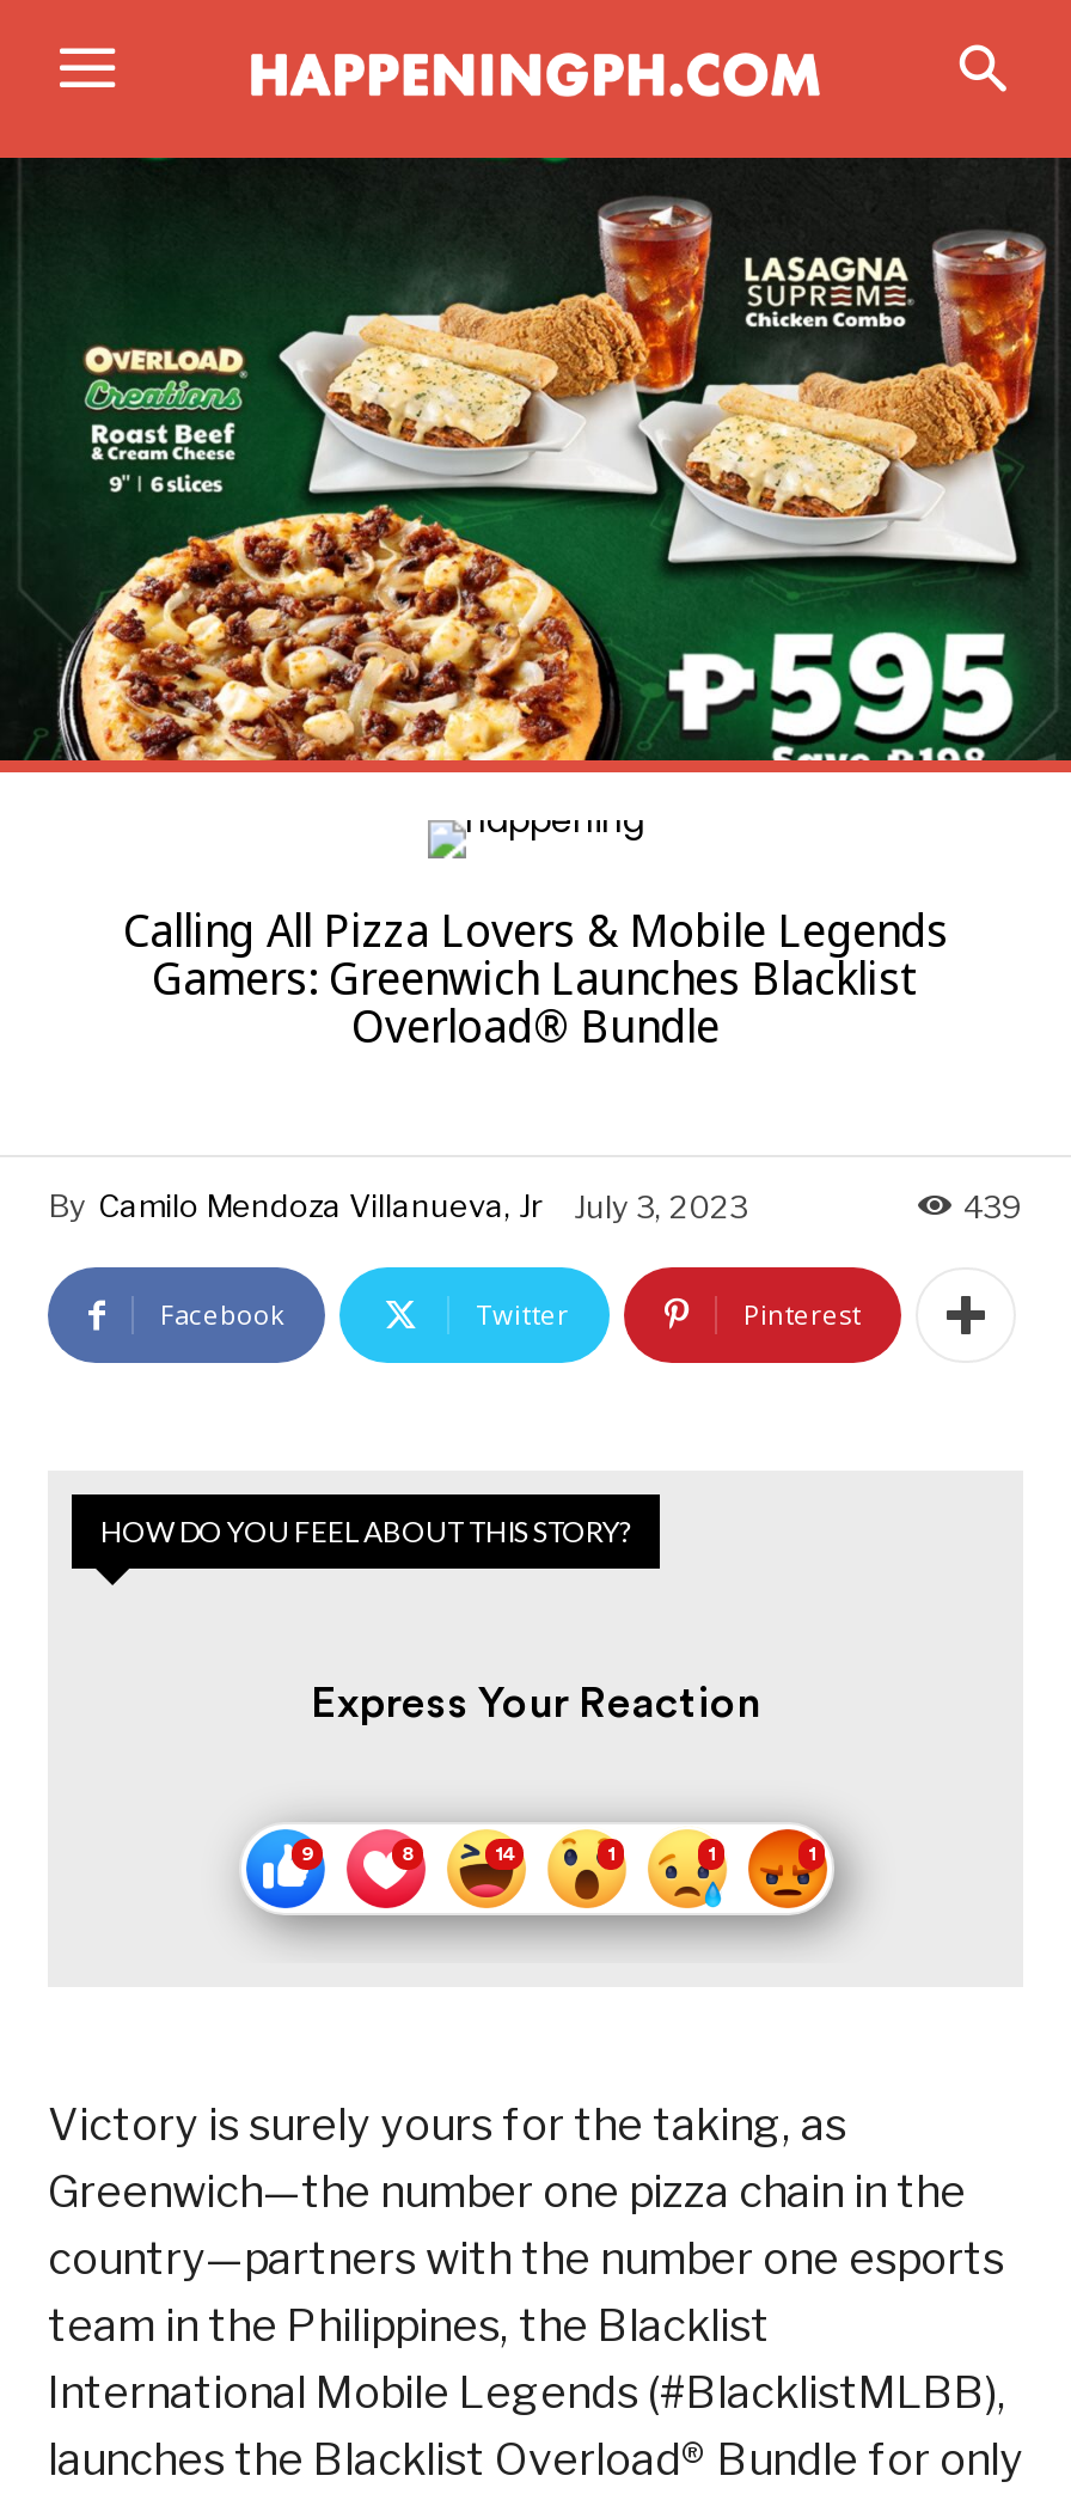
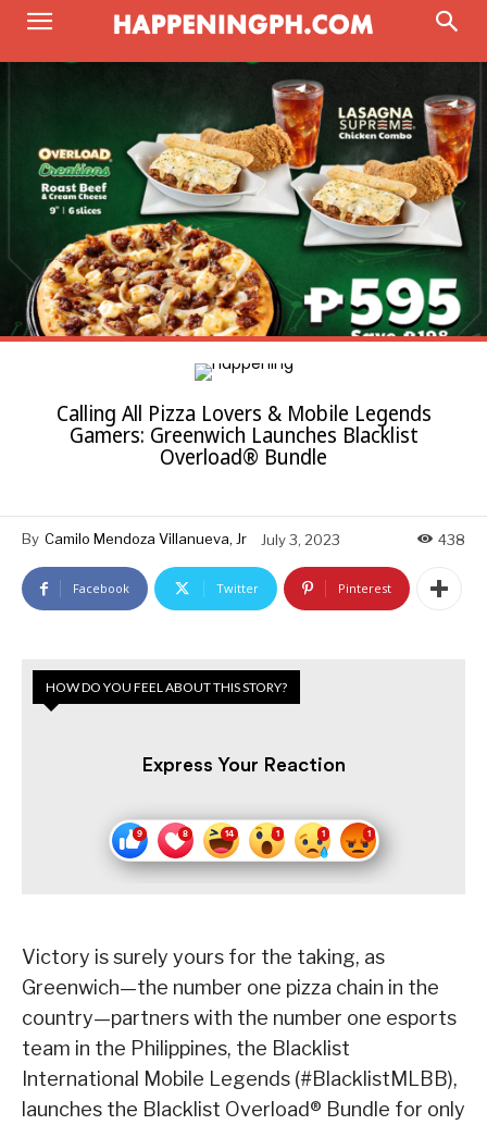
[963,1186,1023,1225] 439 -> [438,530,465,547] 438

